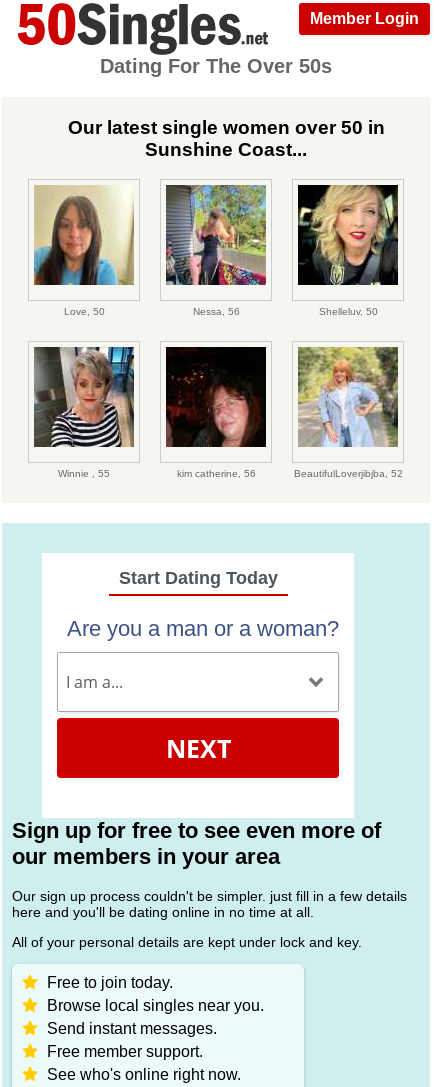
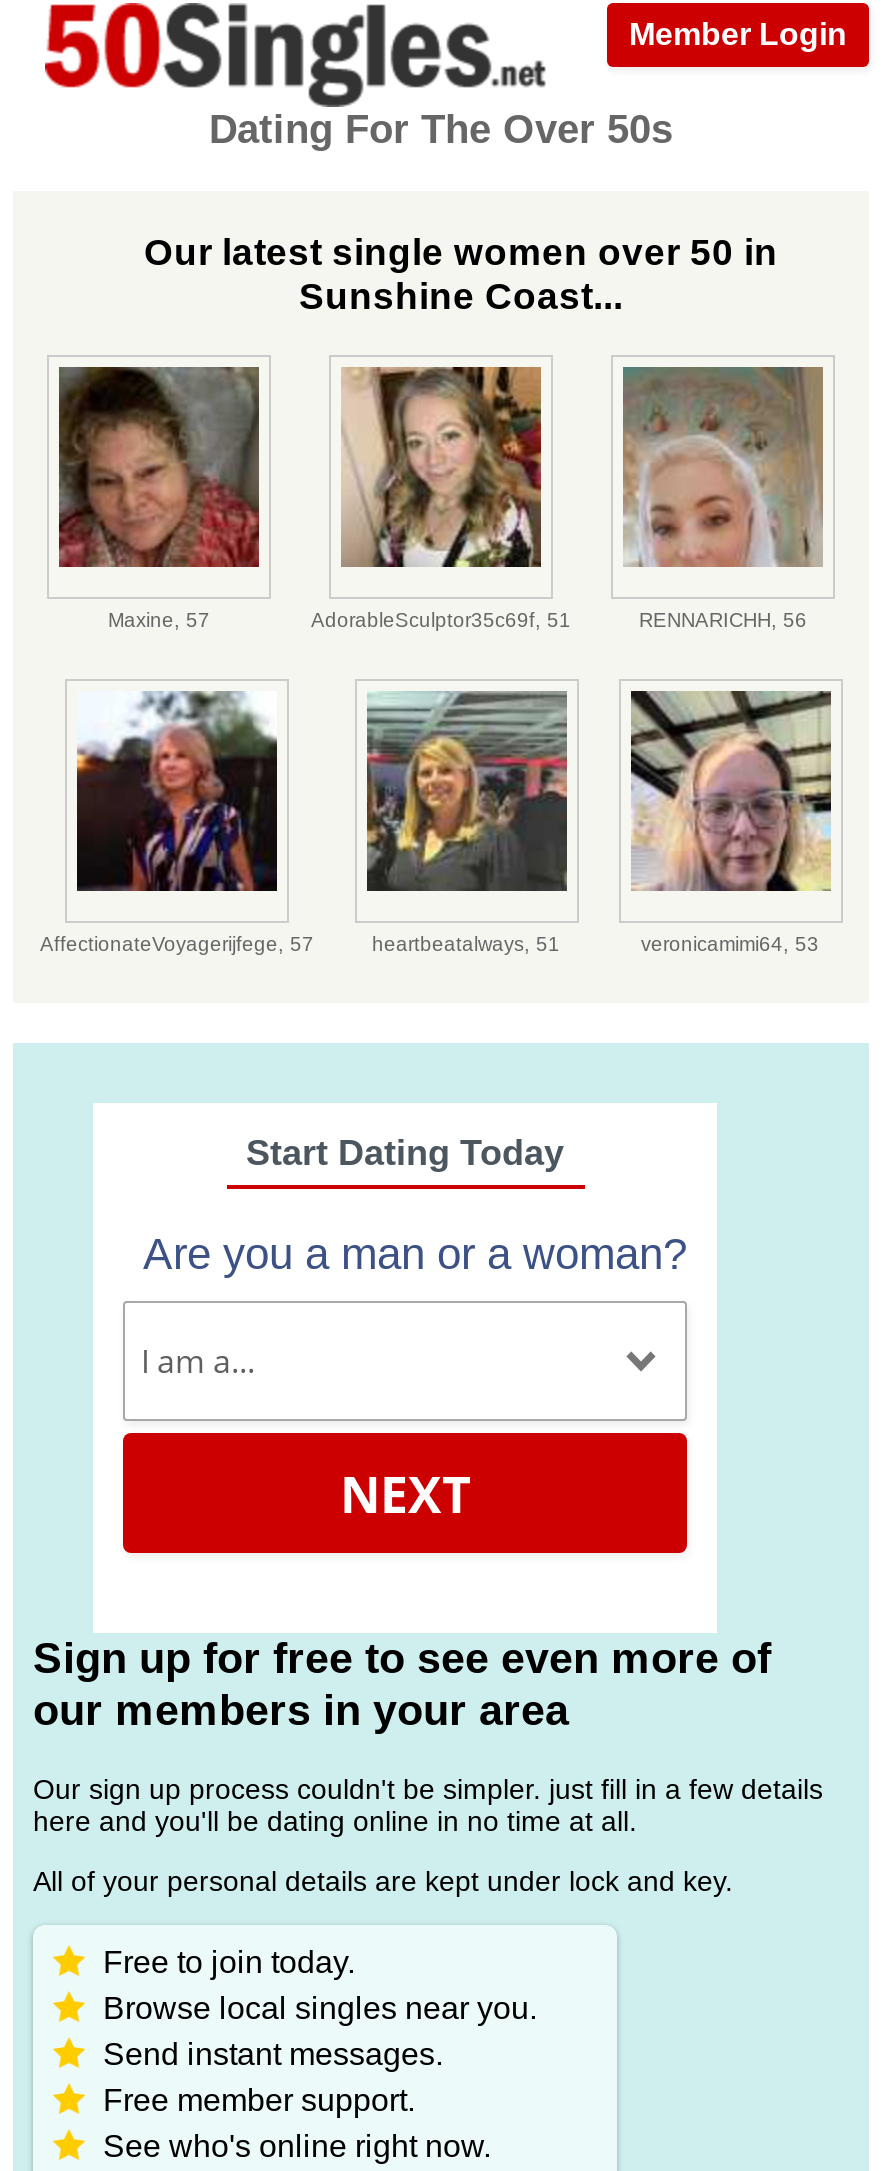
[25,185,135,286] [image] -> [57,365,277,569] [image]
[63,184,377,317] [image] | Love, 50 | Nessa, 56 | Shelleluv, 50 -> [108,365,807,632] [image] | Maxine, 57 | AdorableSculptor35c69f, 51 | RENNARICHH, 56
[297,184,407,286] [image] -> [605,365,825,569] [image]
[33,346,402,479] [image] | Winnie , 55 | kim catherine, 56 | BeautifulLoverjibjba, 52 -> [40,691,819,956] [image] | AffectionateVoyagerijfege, 57 | heartbeatalways, 51 | veronicamimi64, 53
[165,346,279,448] [image] -> [341,691,569,893] [image]
[297,346,411,447] [image] -> [605,689,833,893] [image]

